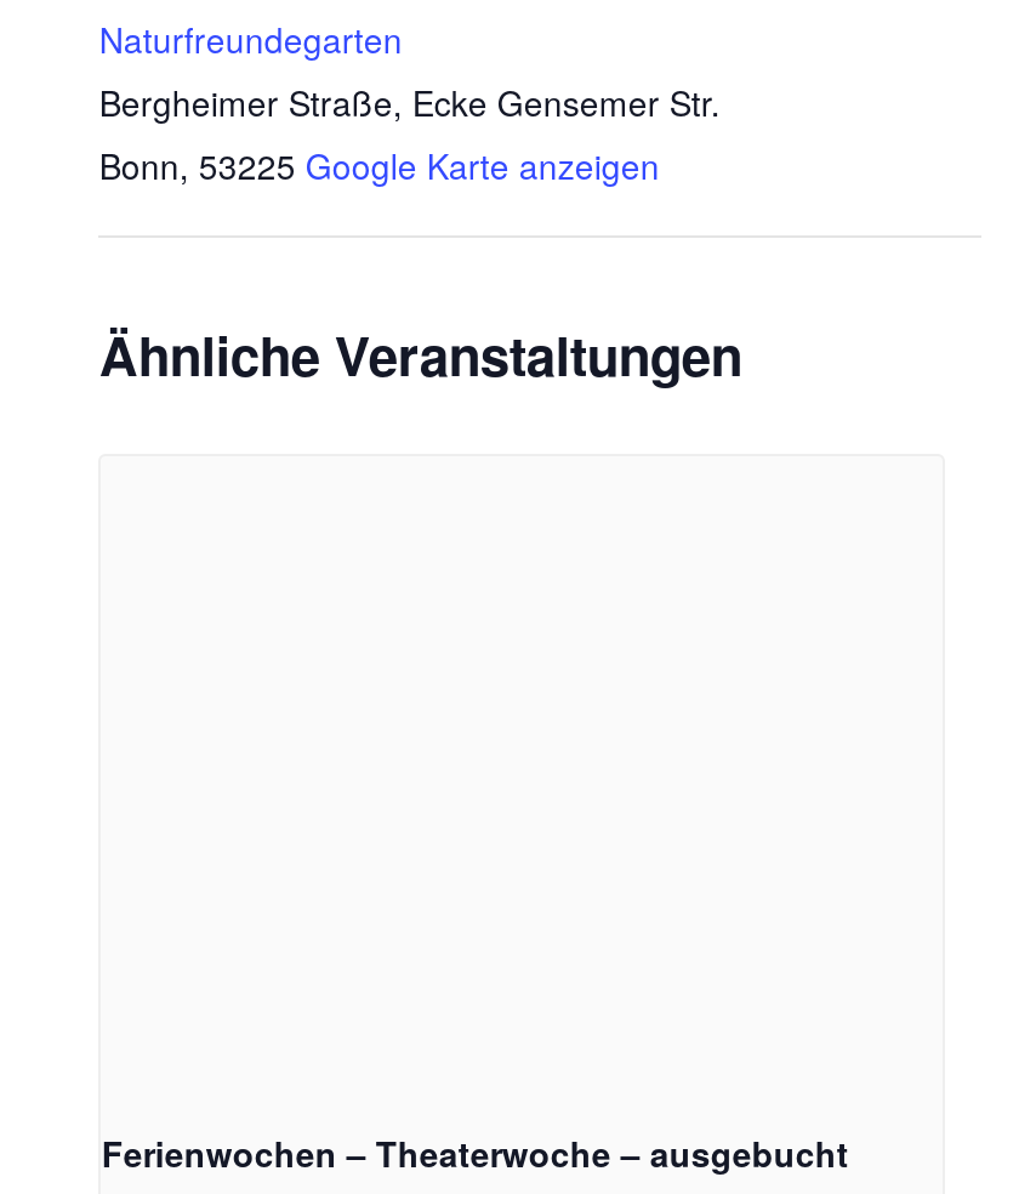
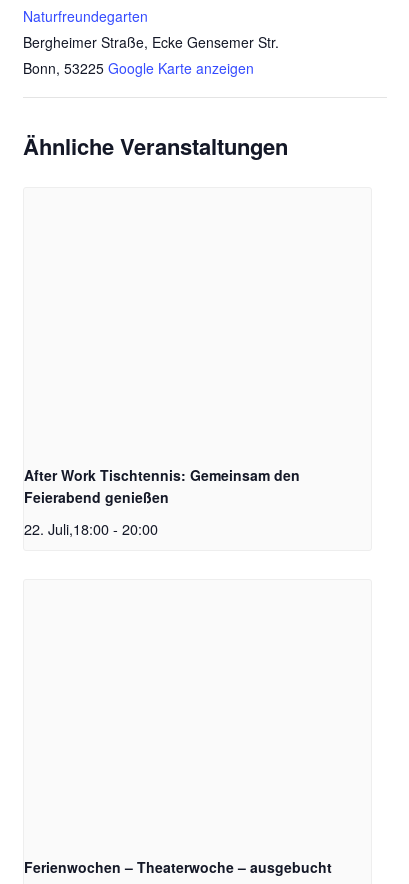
none -> [24,465,300,539] After Work Tischtennis: Gemeinsam den | Feierabend genießen | 22. Juli,18:00 - 20:00

